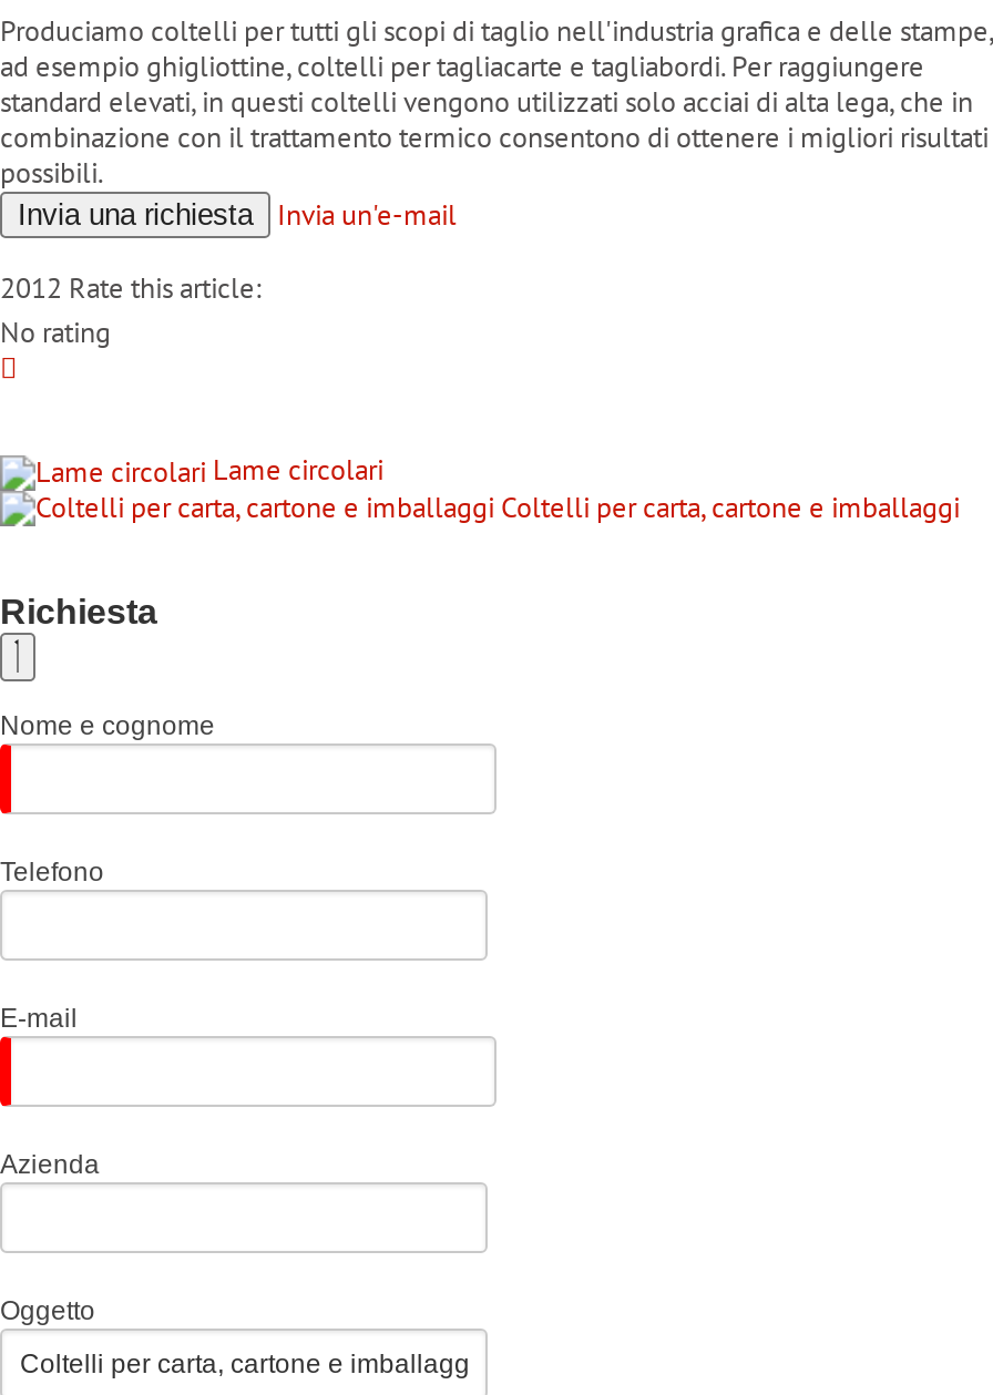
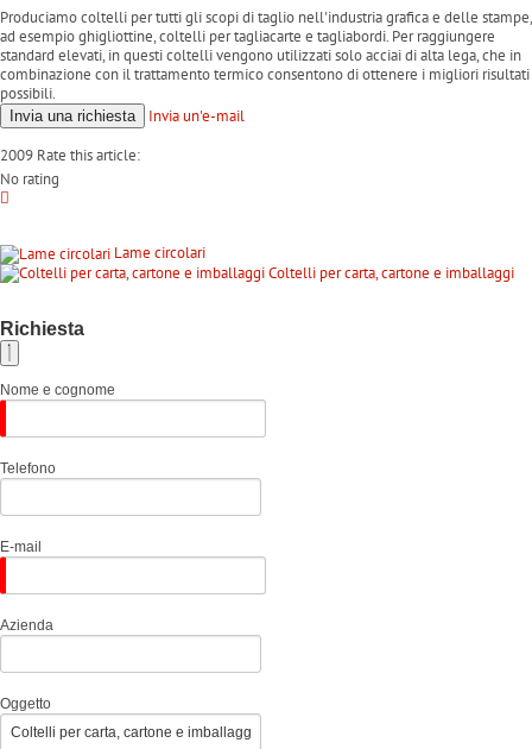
[0,269,262,307] 2012 Rate this article: -> [0,145,140,165] 2009 Rate this article:

